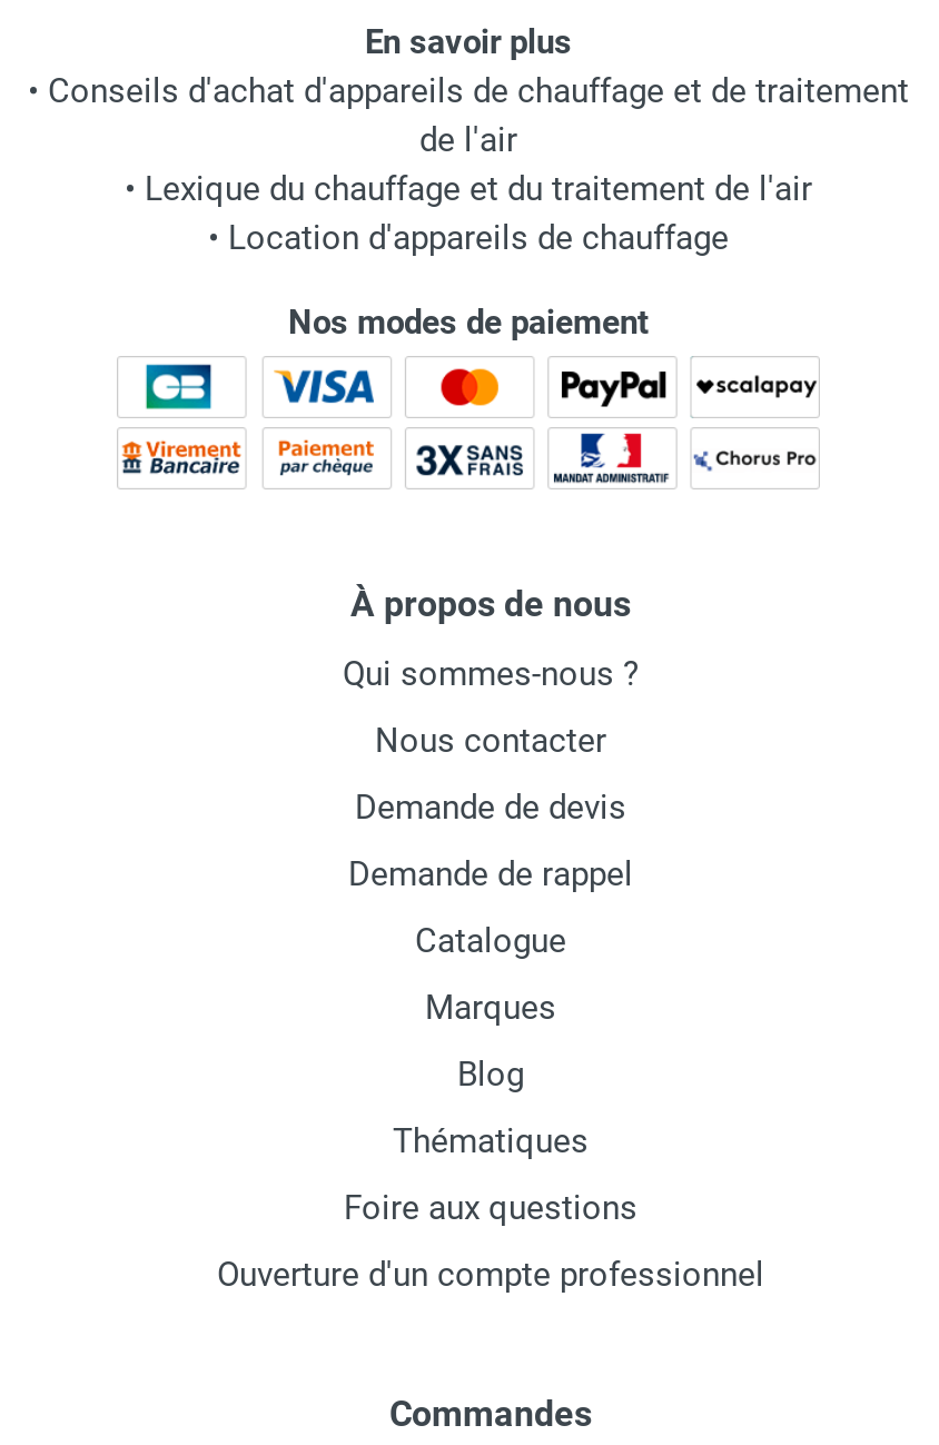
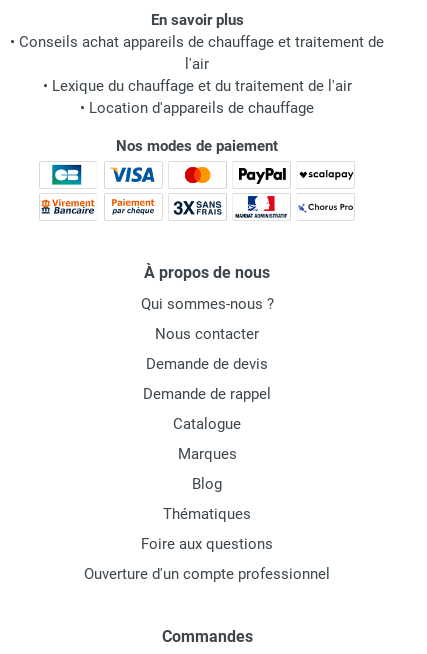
[28,71,909,160] • Conseils d'achat d'appareils de chauffage et de traitement | de l'air -> [10,33,384,73] • Conseils achat appareils de chauffage et traitement de | l'air

